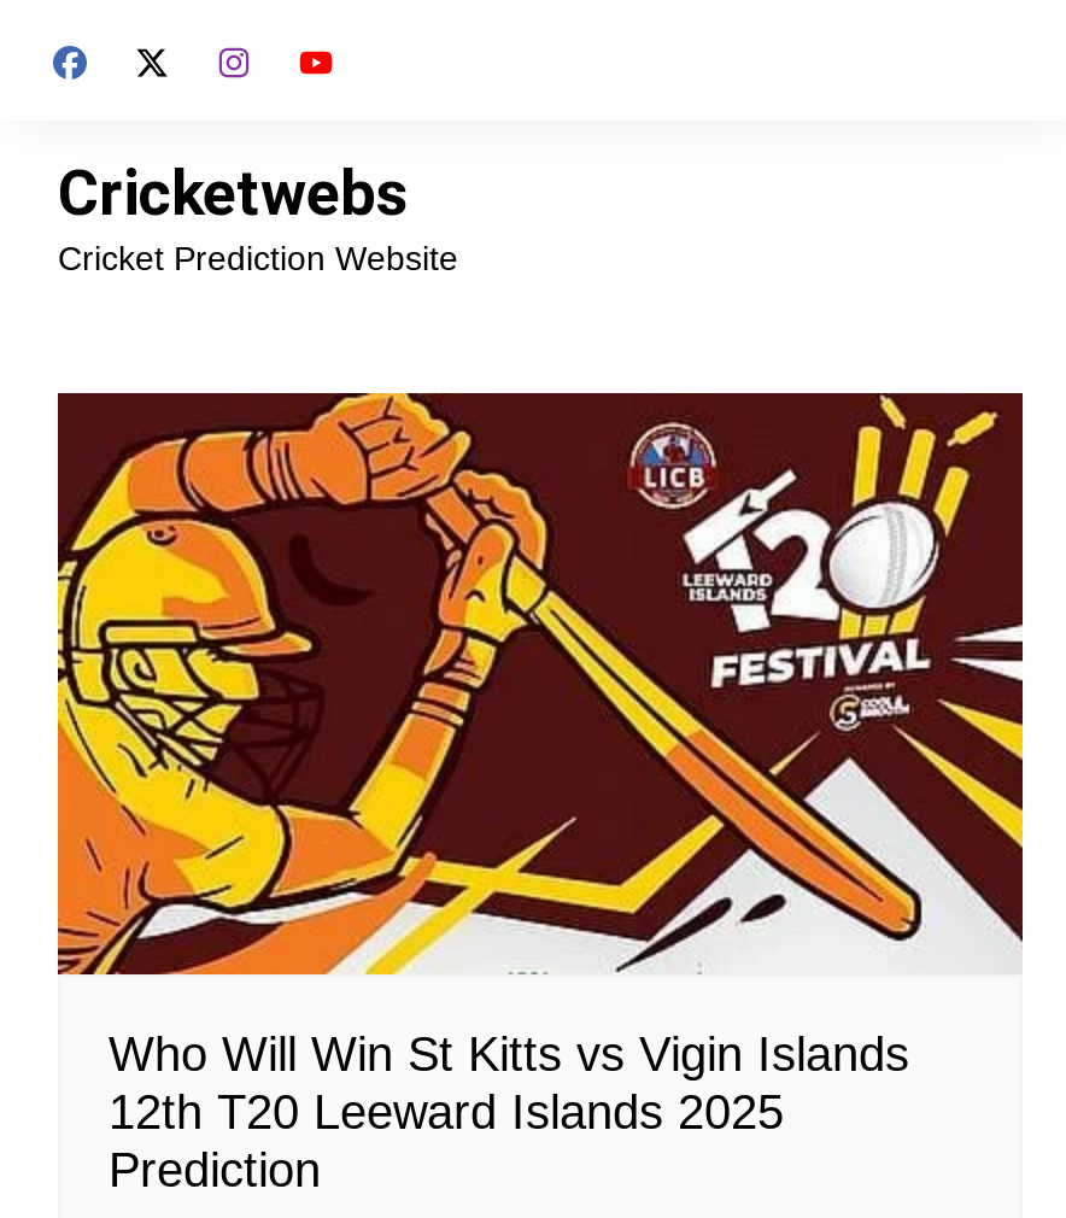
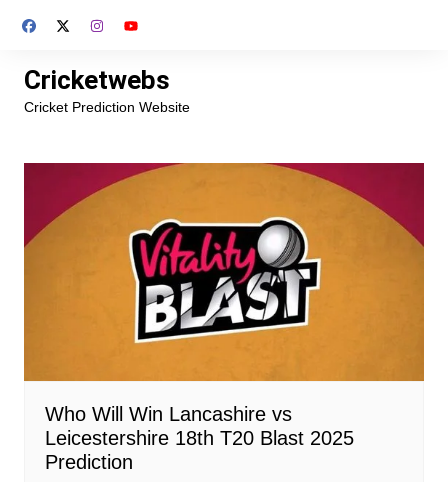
[55,391,1025,1138] [image] | Who Will Win St Kitts vs Vigin Islands | 12th T20 Leeward Islands 2025 -> [23,162,425,449] [image] | Who Will Win Lancashire vs | Leicestershire 18th T20 Blast 2025

